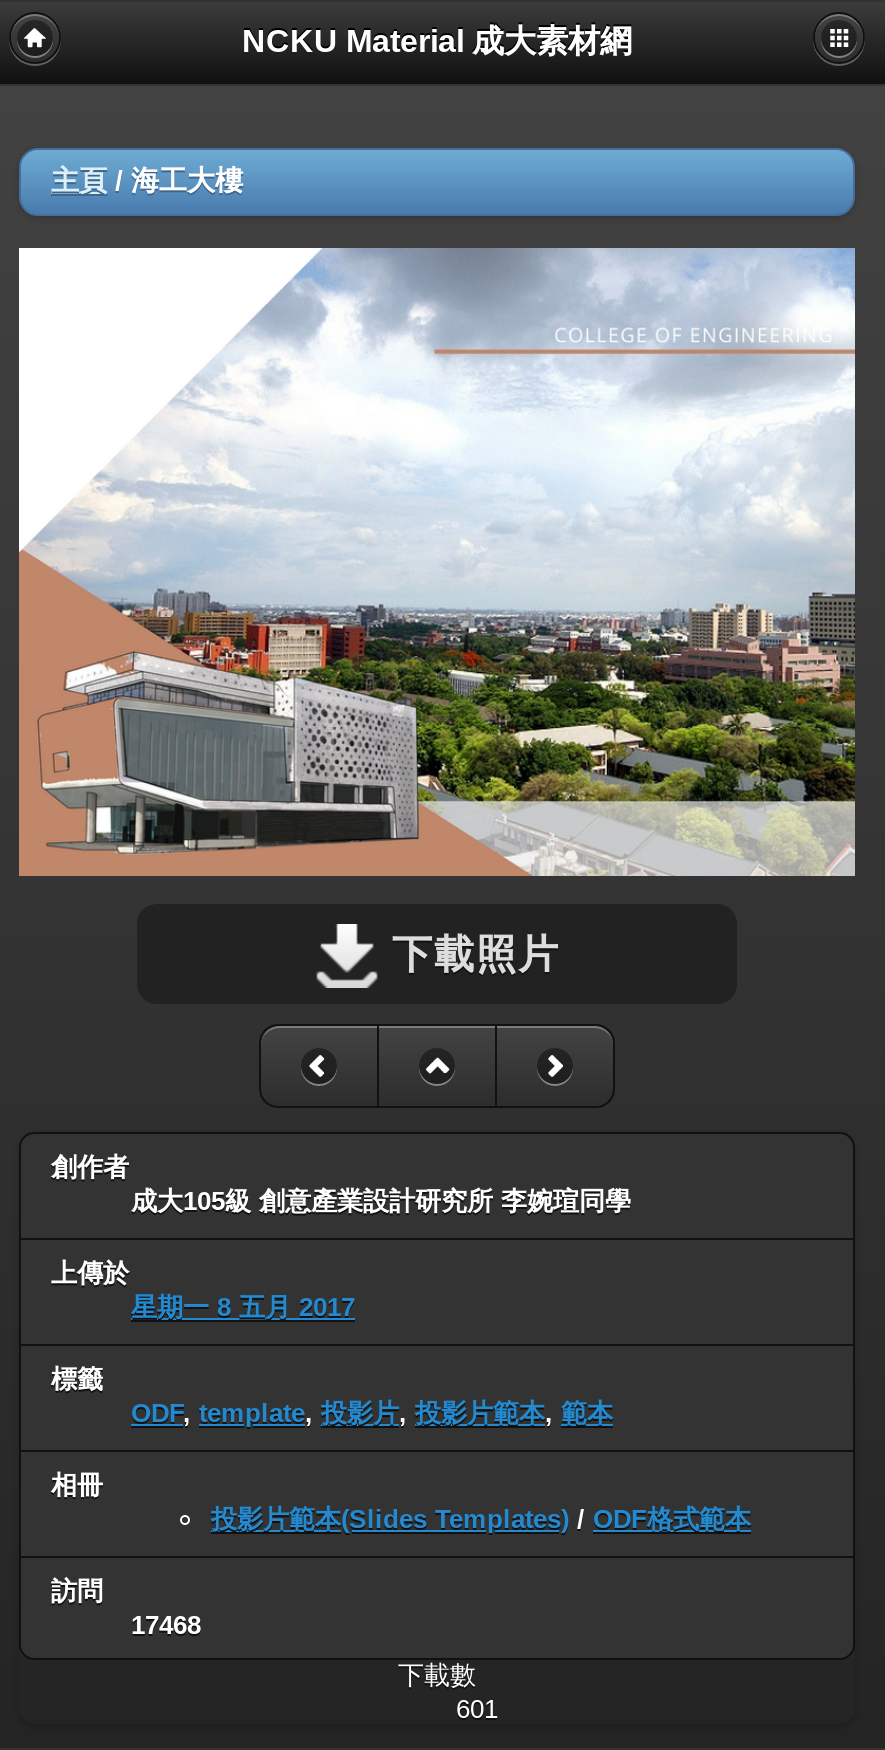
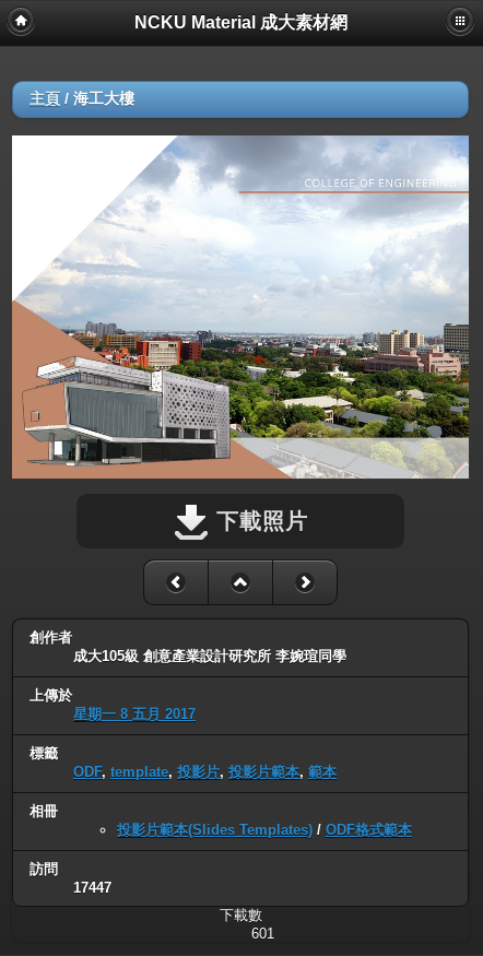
[131,1610,201,1640] 17468 -> [73,880,111,896] 17447

